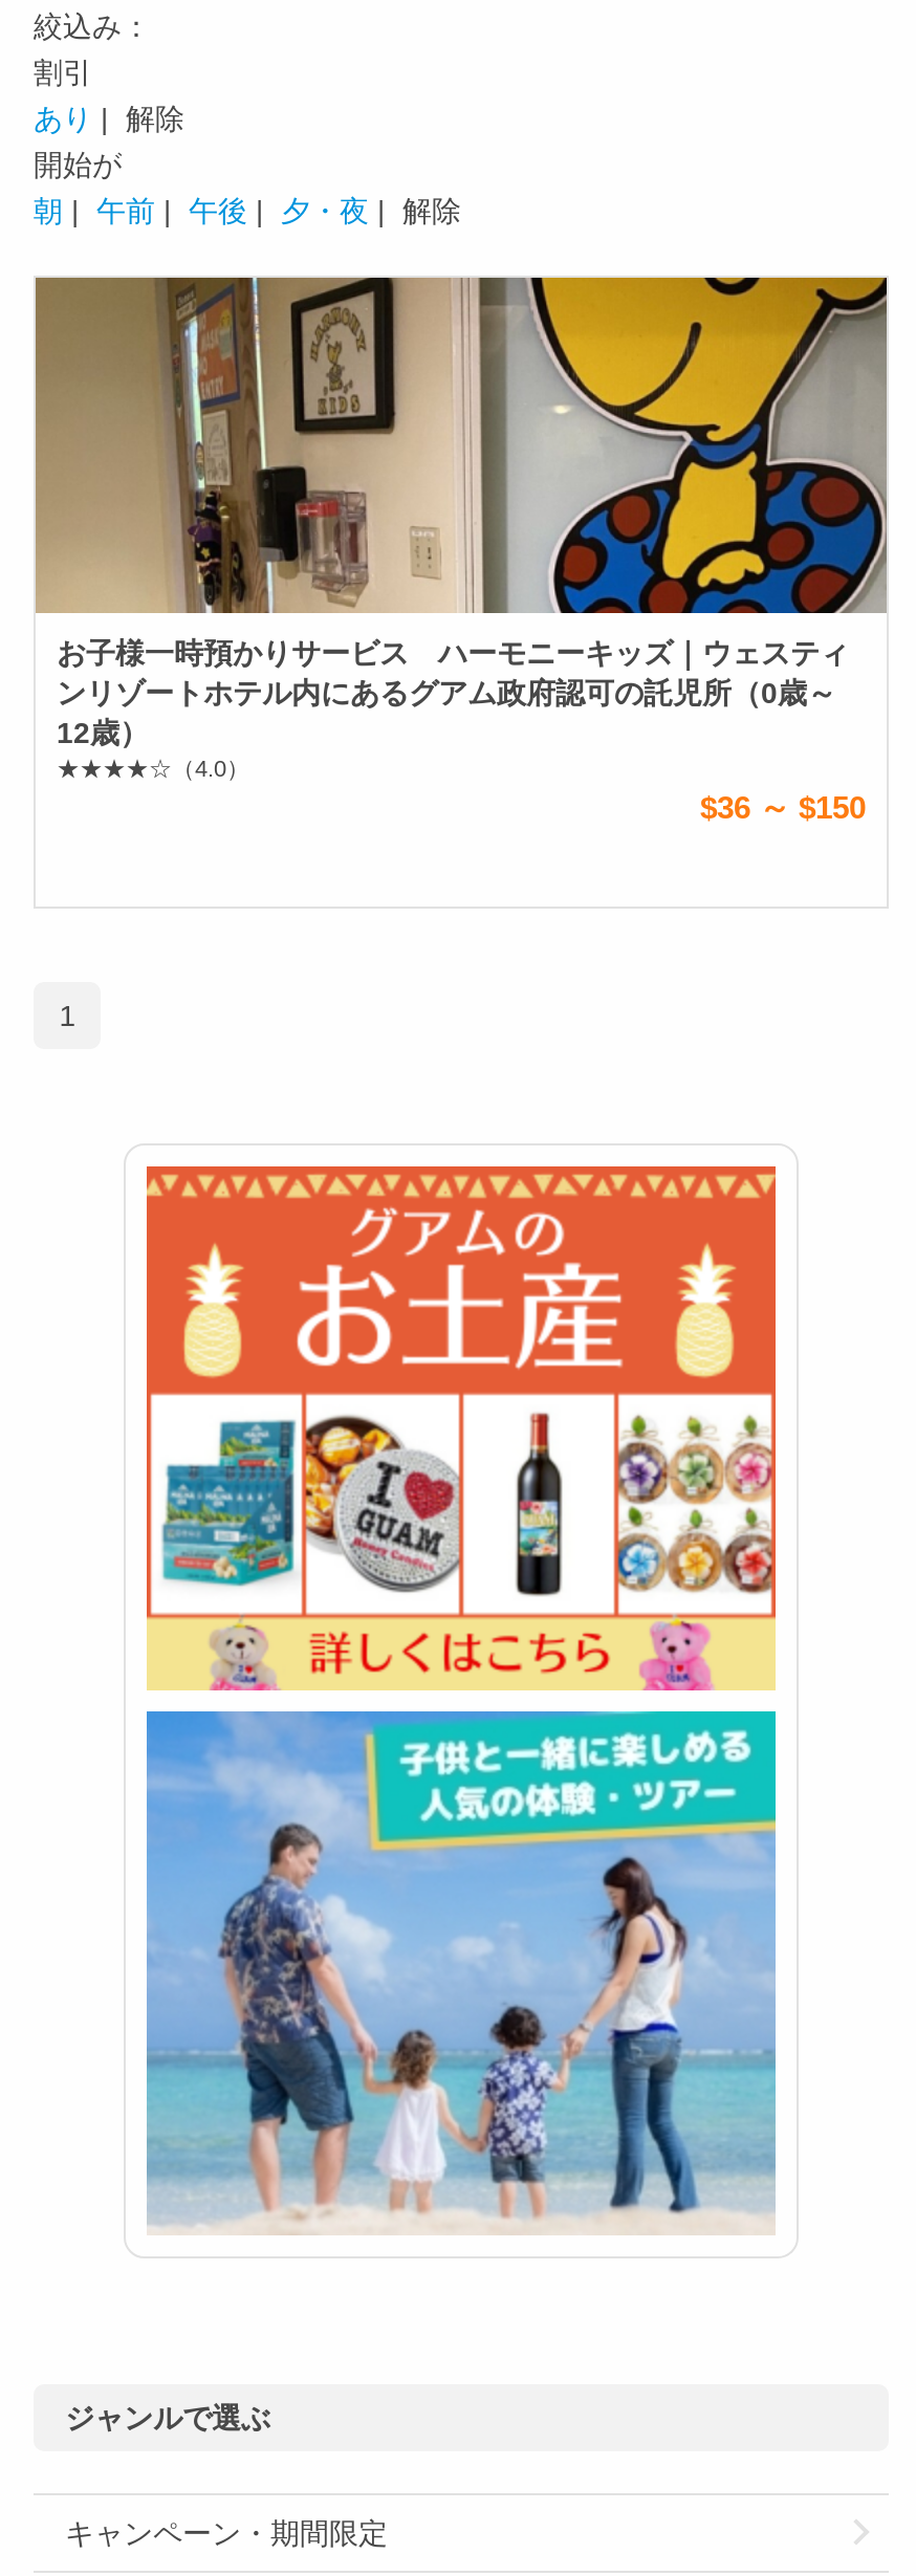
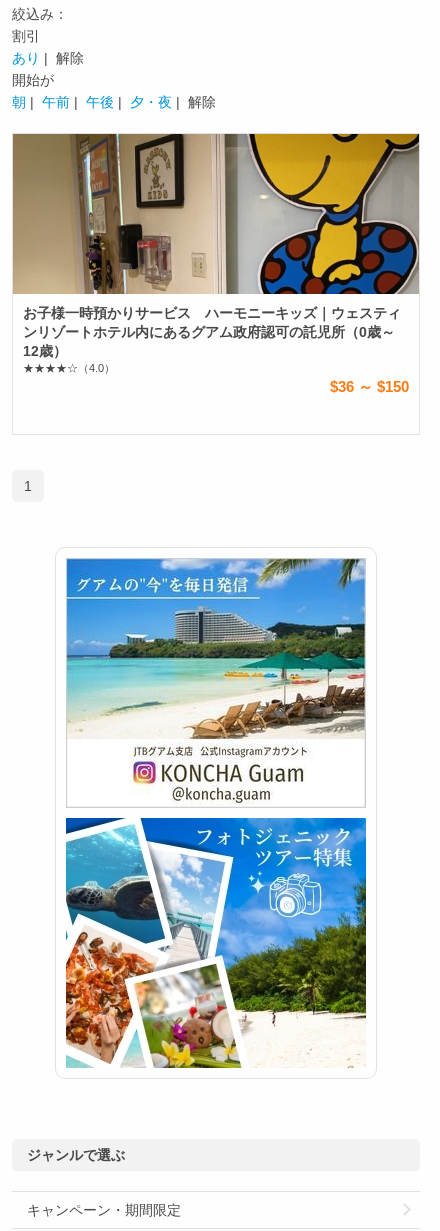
[145,1164,778,1693] [image] -> [65,557,366,808] [image]
[145,1709,778,2235] [image] -> [65,818,367,1069] [image]

